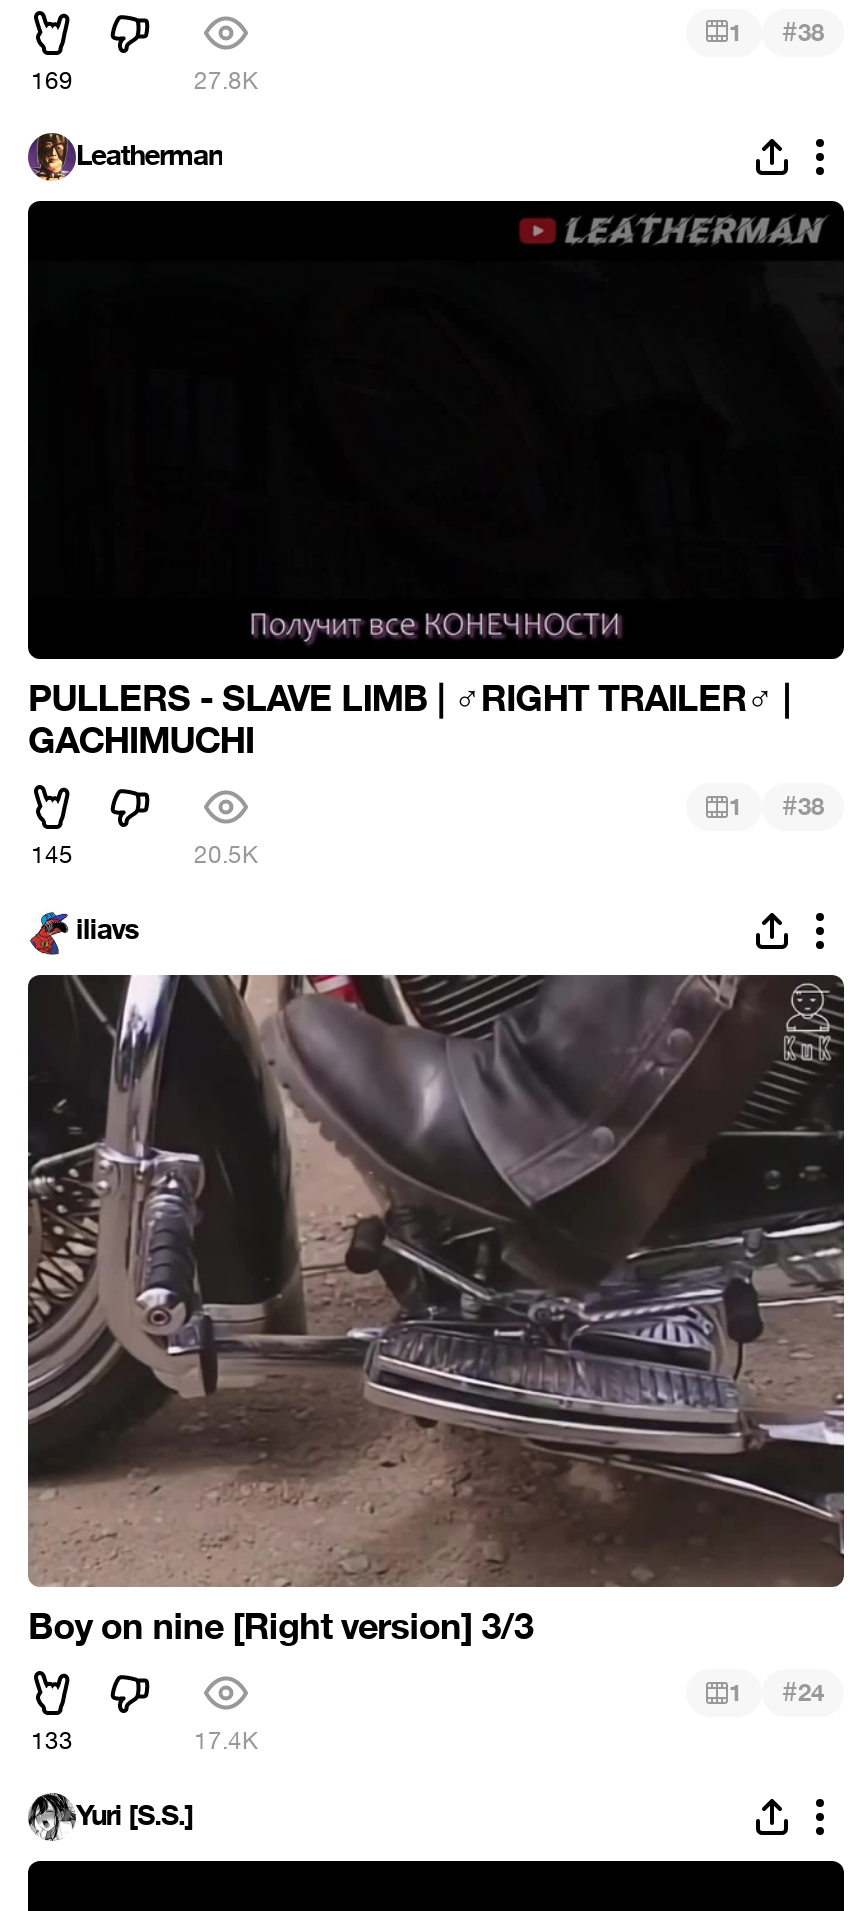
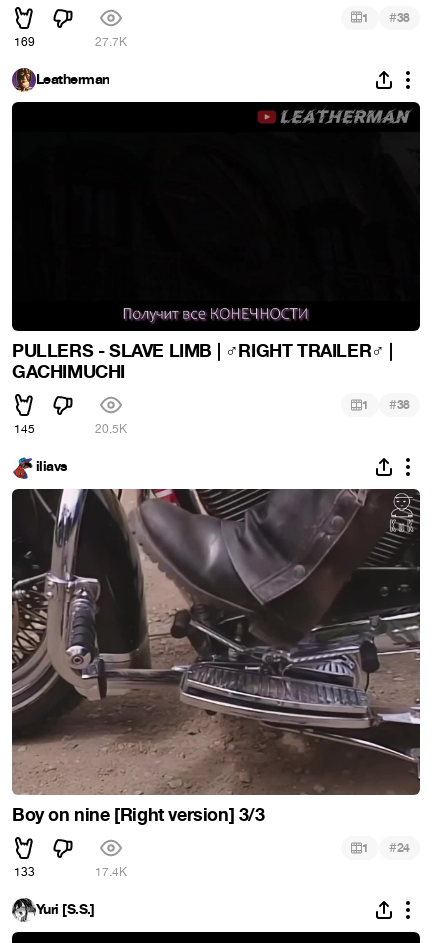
[194,65,258,97] 27.8K -> [95,34,127,50] 27.7K

